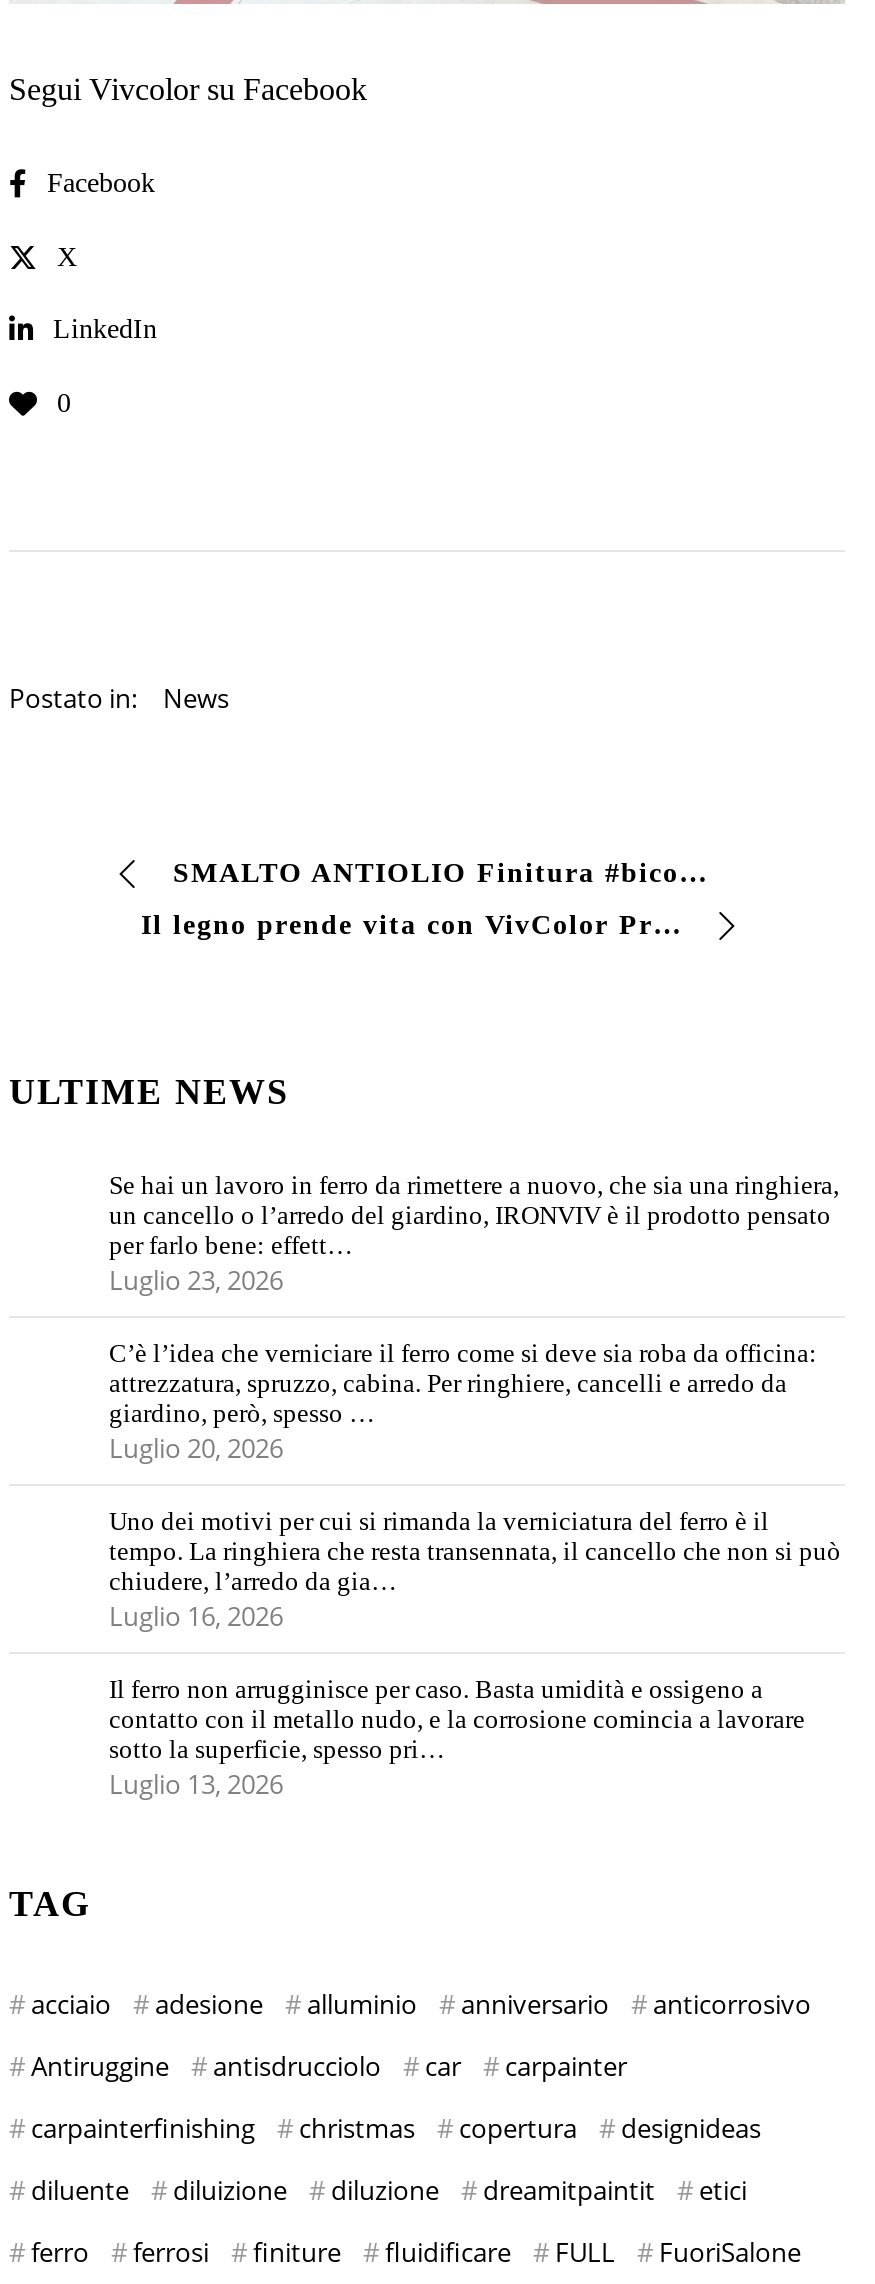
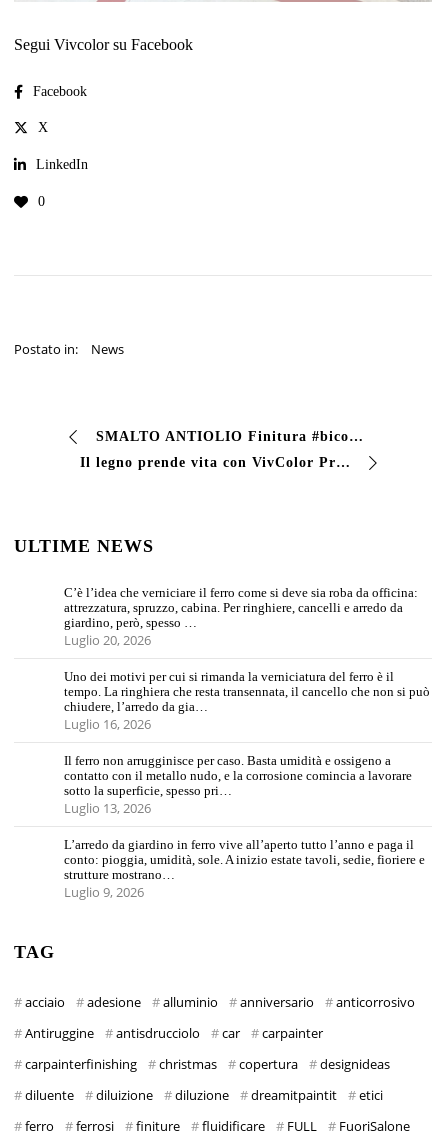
[109,1170,839,1298] Se hai un lavoro in ferro da rimettere a nuovo, che sia una ringhiera, | un cancello o l’arredo del giardino, IRONVIV è il prodotto pensato | per farlo bene: effett… | Luglio 23, 2026 -> none
moved [109,1338,841,1802] -> [64,585,430,817]: C’è l’idea che verniciare il ferro come si deve sia roba da officina: | attrezzatura, spruzzo, cabina. Per ringhiere, cancelli e arredo da | giardino, però, spesso … | ... | sotto la superficie, spesso pri… | Luglio 13, 2026
none -> [64,837,425,901] L’arredo da giardino in ferro vive all’aperto tutto l’anno e paga il | conto: pioggia, umidità, sole. A inizio estate tavoli, sedie, fioriere e | strutture mostrano… | Luglio 9, 2026

